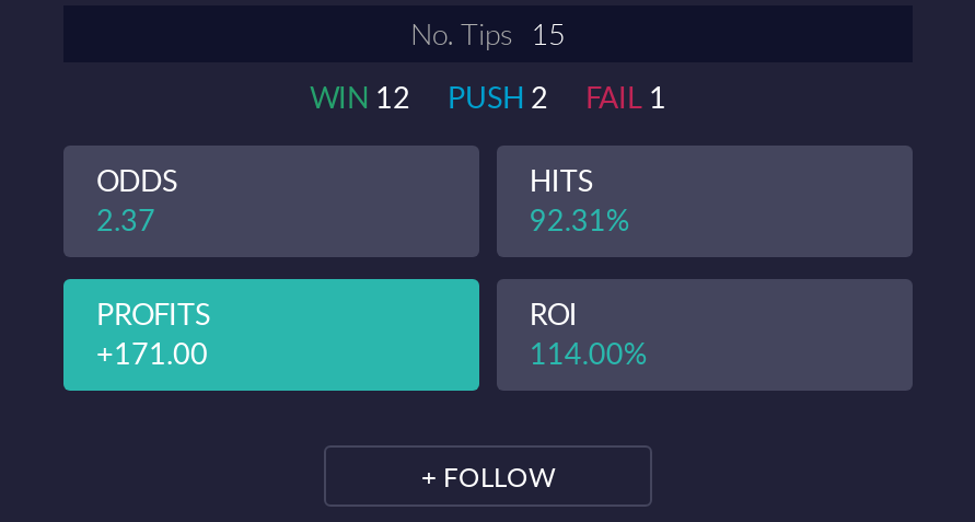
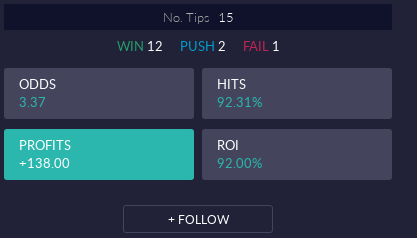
[96,201,155,240] 2.37 -> [19,93,46,111] 3.37
[96,334,208,374] +171.00 -> [19,154,70,172] +138.00
[529,334,645,374] 114.00% -> [217,154,262,172] 92.00%

